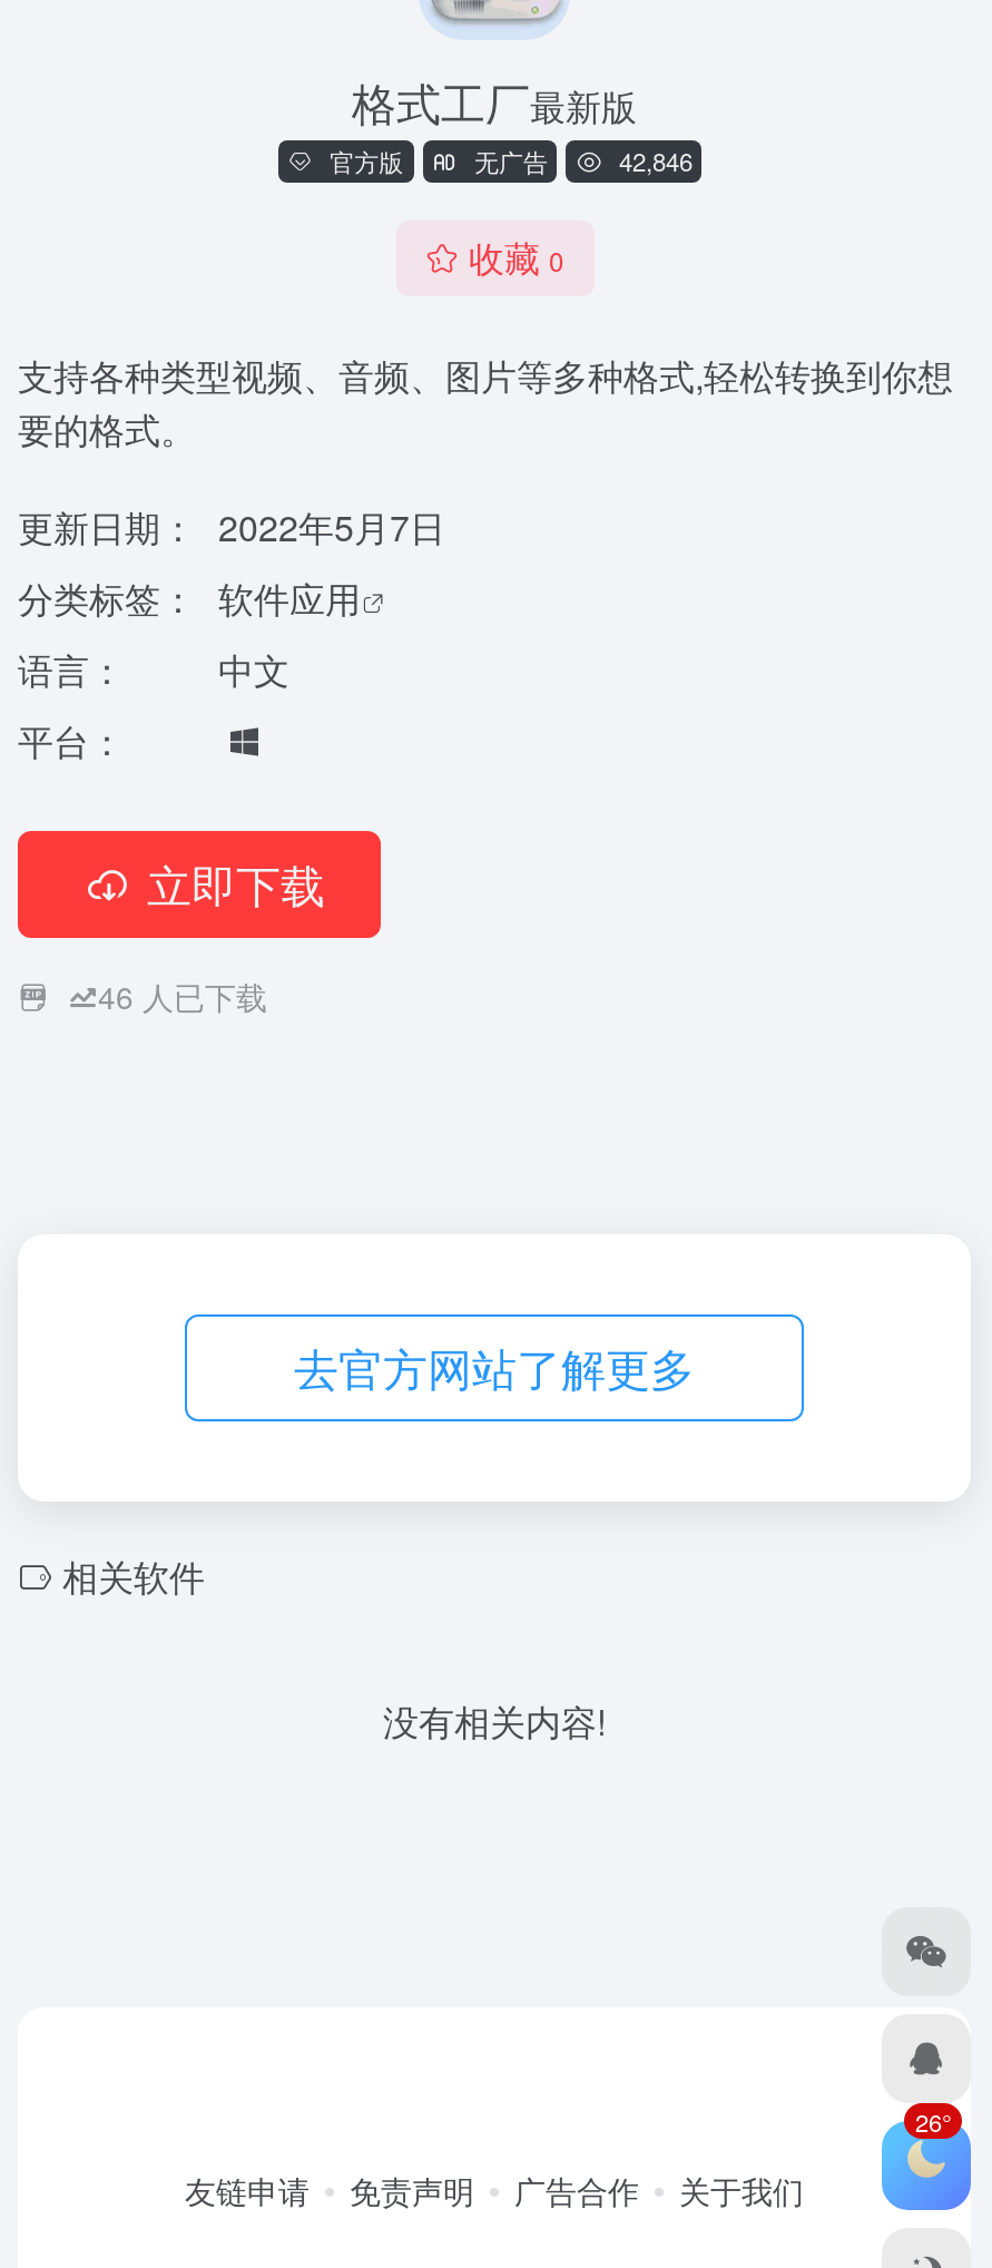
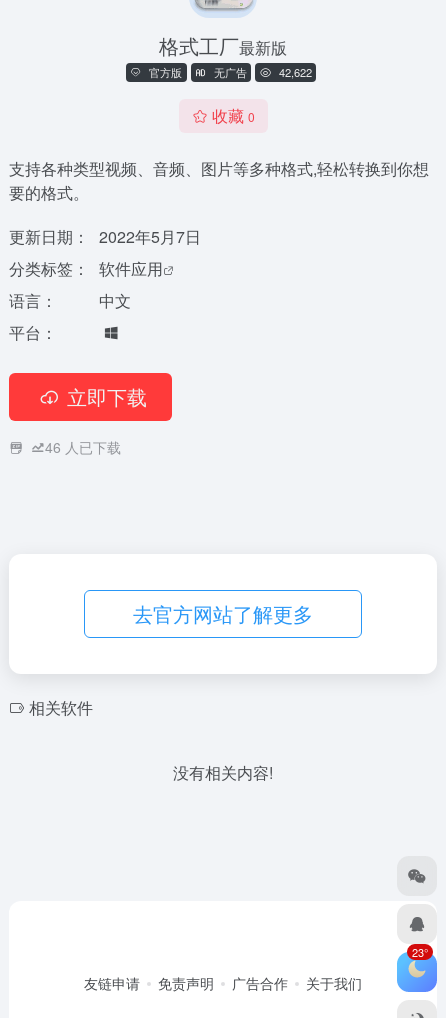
[330,142,692,178] 官方版 无广告 42,846 -> [149,64,312,80] 官方版 无广告 42,622
[915,2103,951,2139] 26° -> [412,944,428,960] 23°

